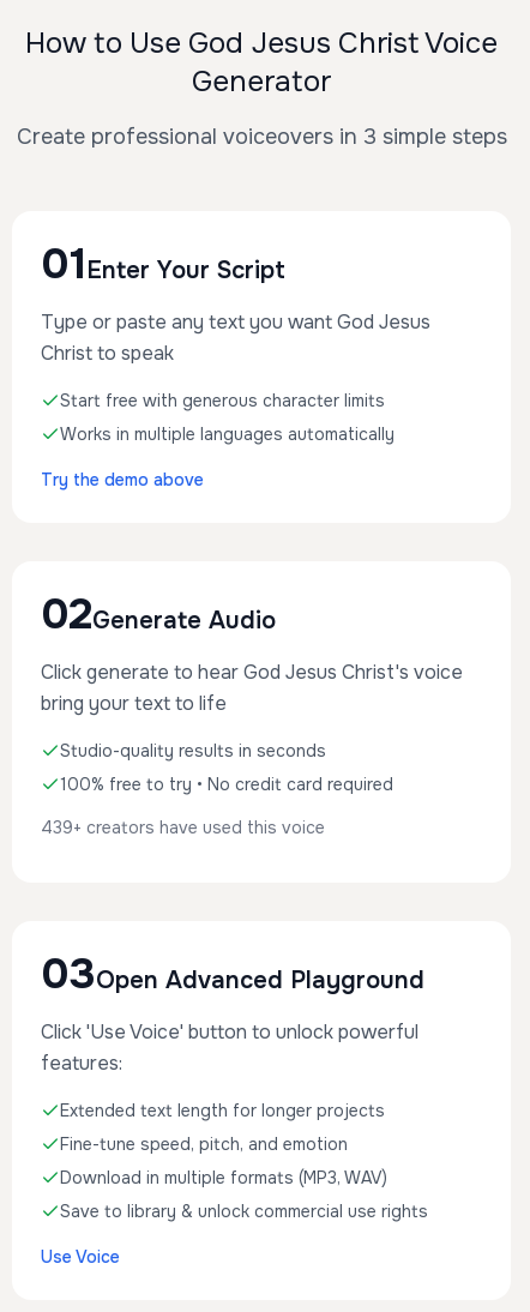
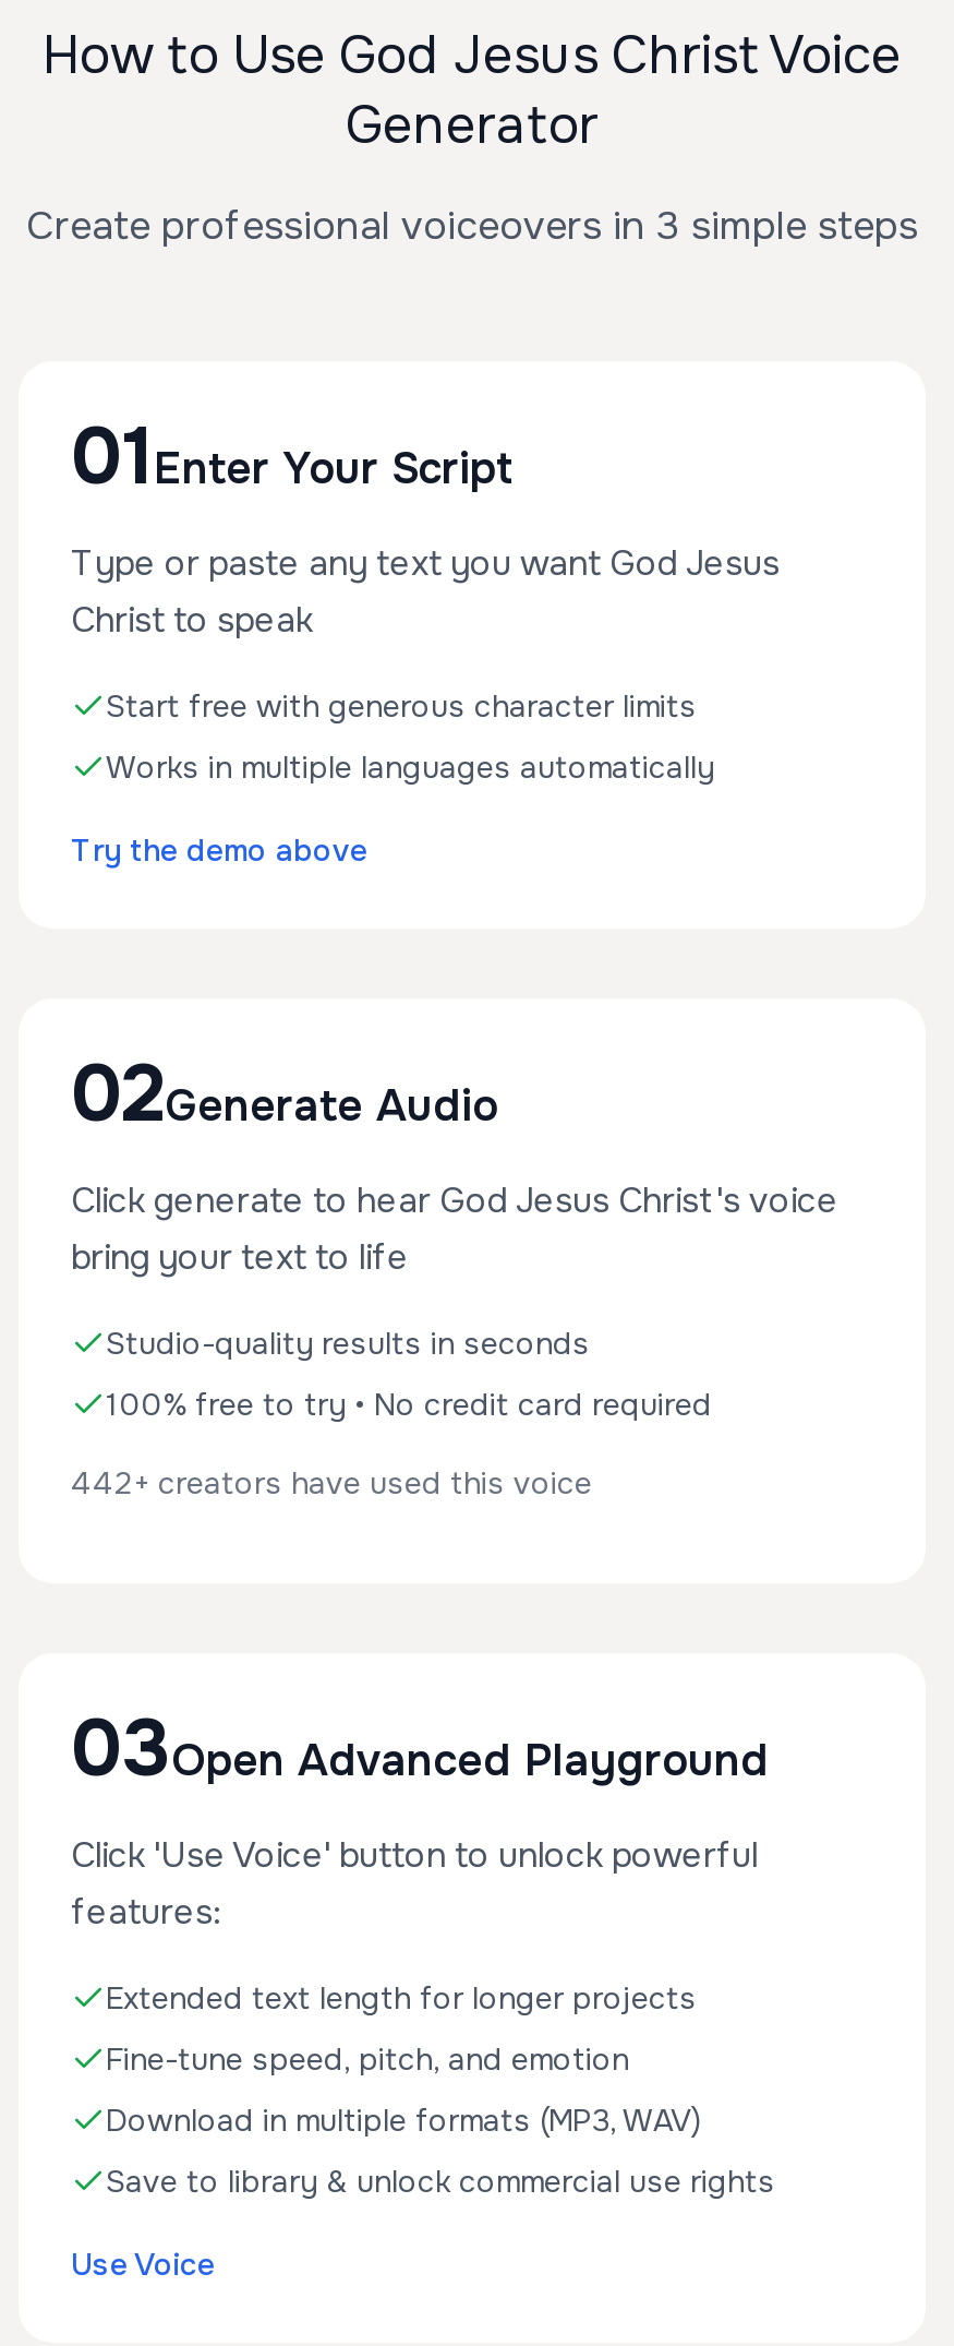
[41,817,325,838] 439+ creators have used this voice -> [71,1463,592,1503] 442+ creators have used this voice

